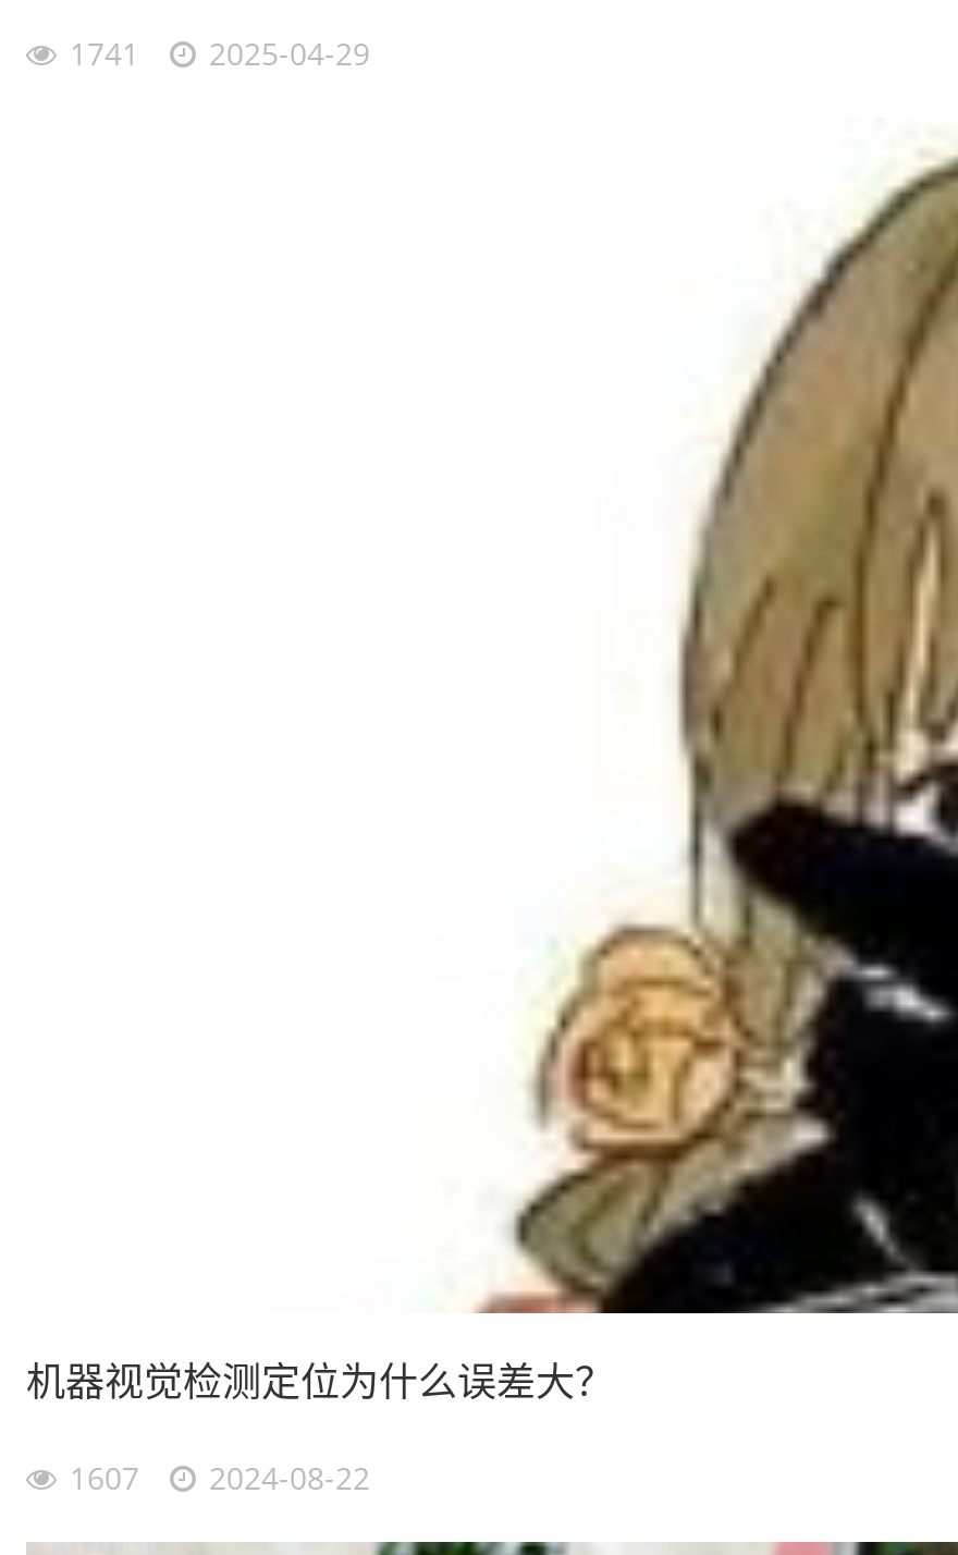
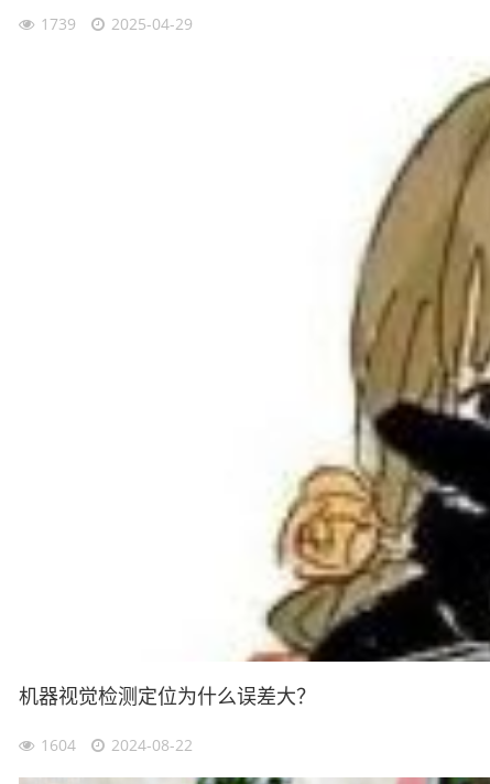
[61,32,370,74] 1741 2025-04-29 -> [36,13,193,34] 1739 2025-04-29
[61,1456,370,1498] 1607 2024-08-22 -> [36,734,193,755] 1604 2024-08-22

